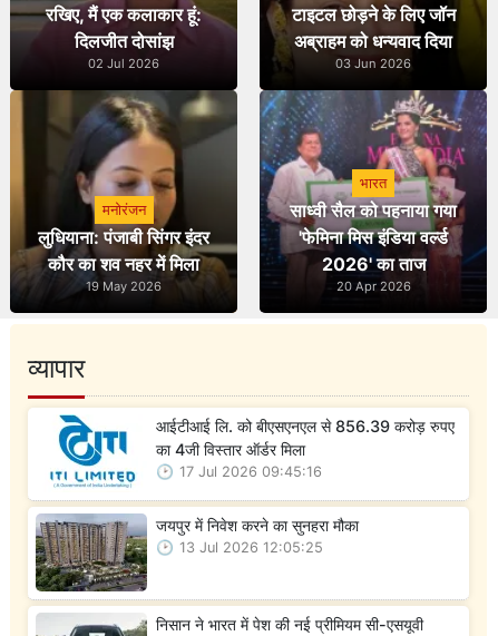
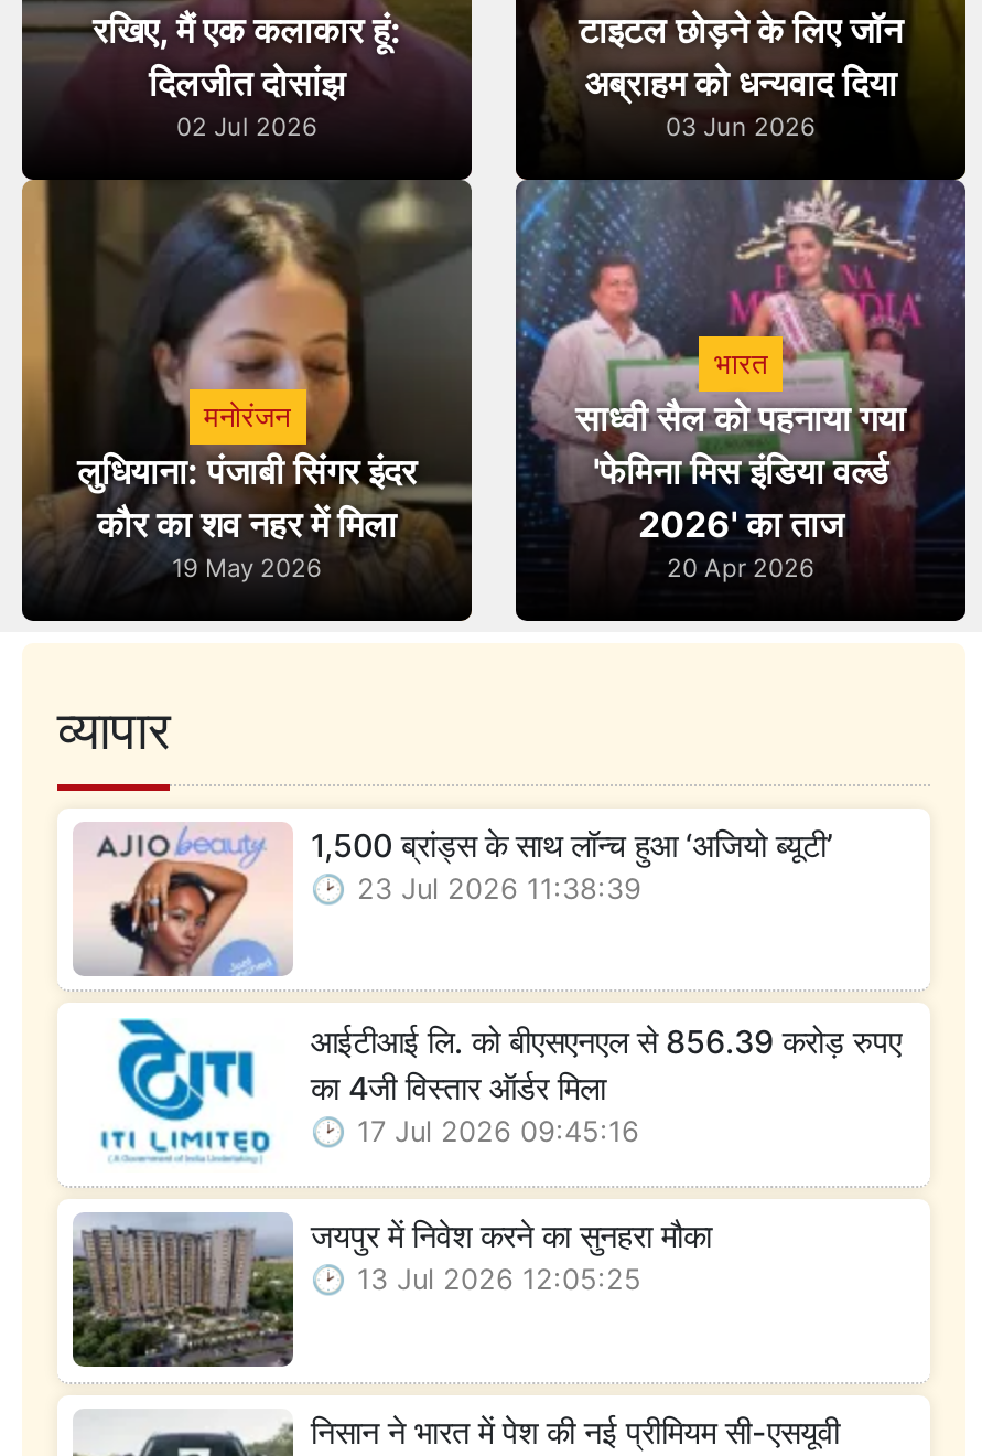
none -> [73,825,833,977] [image] | 1,500 ब्रांड्स के साथ लॉन्च हुआ ‘अजियो ब्यूटी’ | 23 Jul 2026 11:38:39

